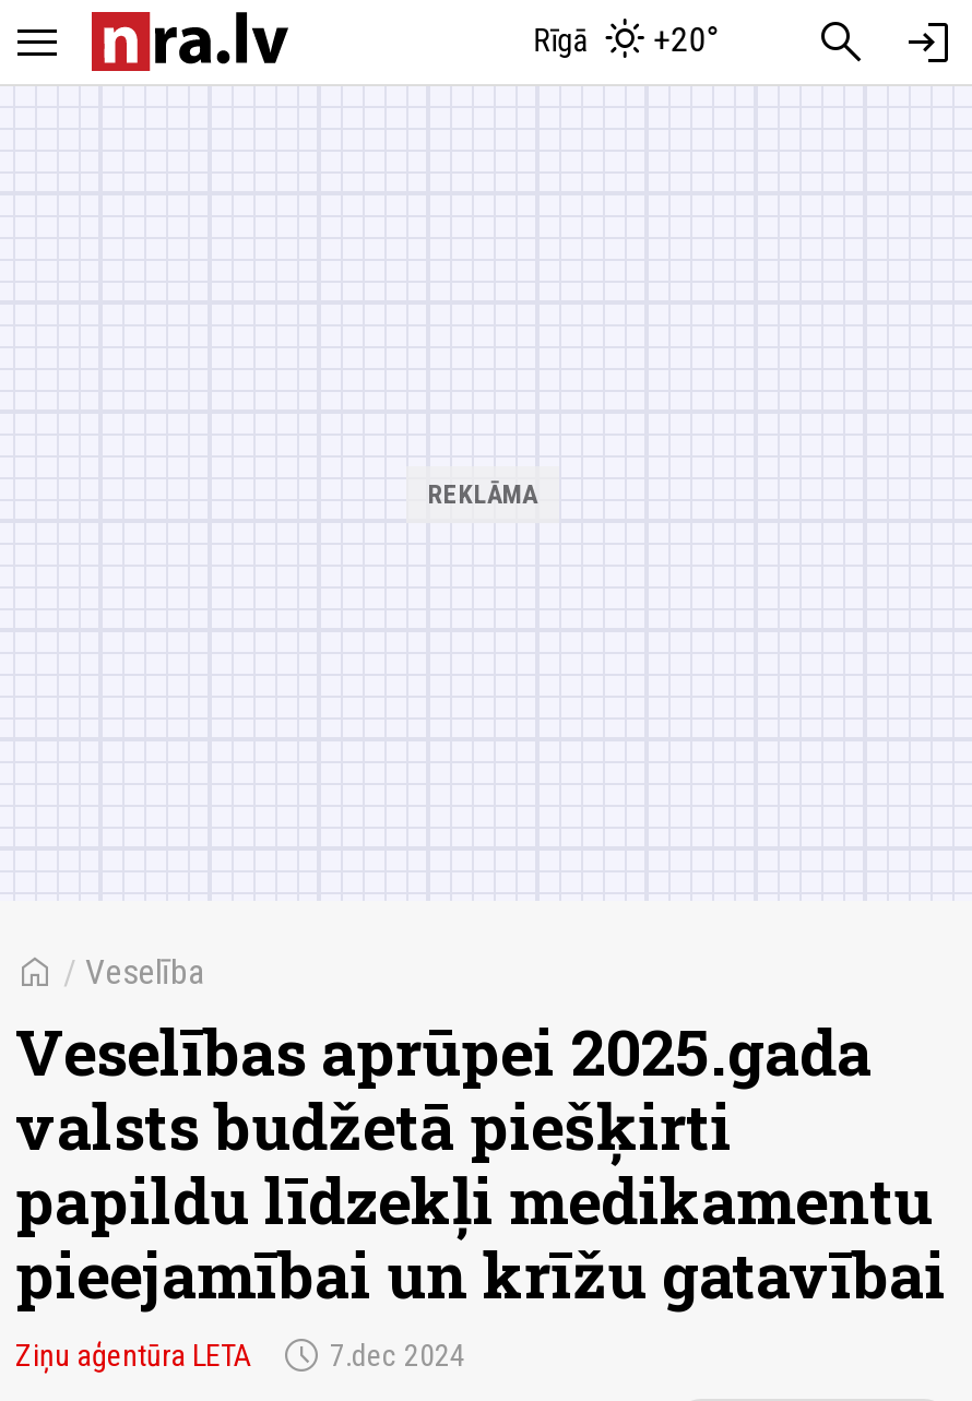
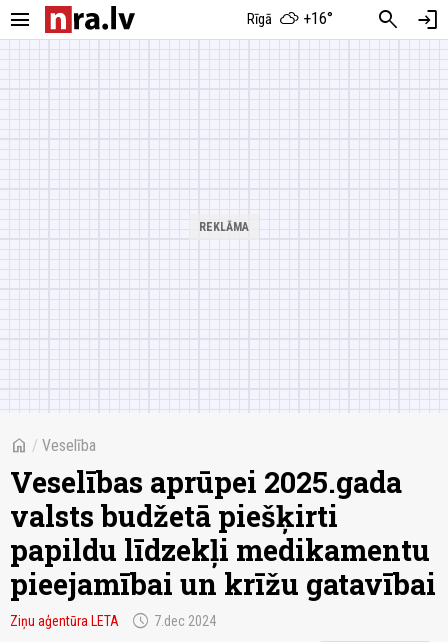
[533,19,719,60] Rīgā +20° -> [247,9,333,28] Rīgā +16°

